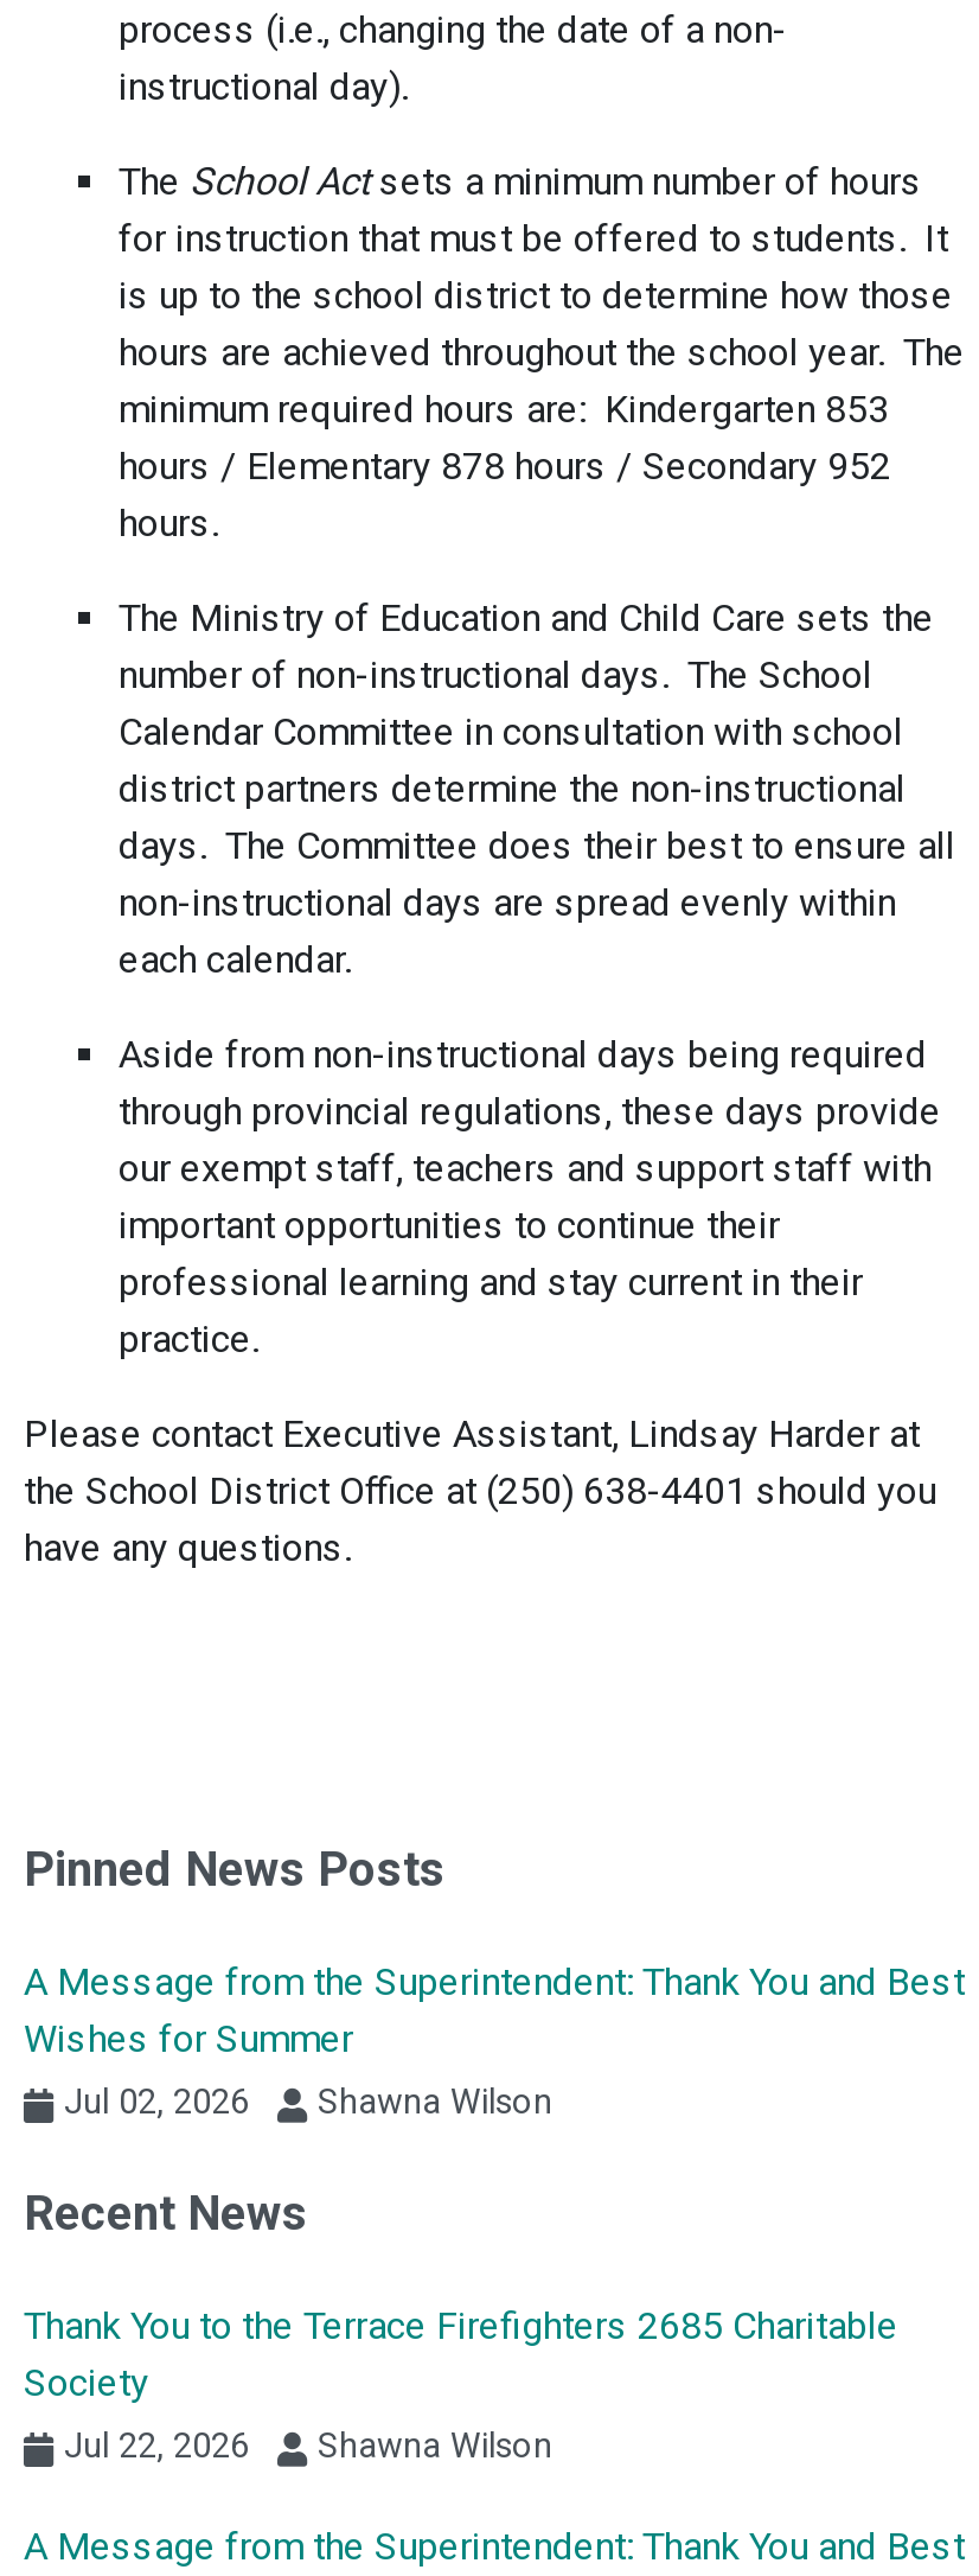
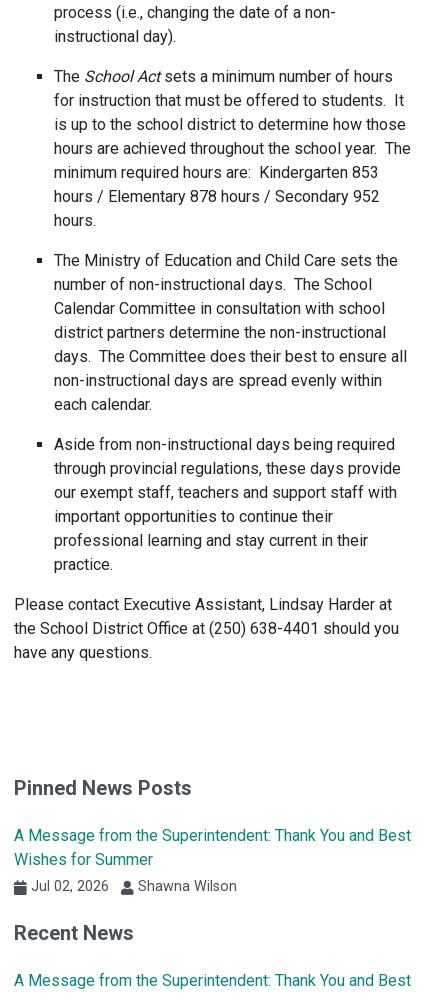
[24,2304,898,2468] Thank You to the Terrace Firefighters 2685 Charitable | Society | Jul 22, 2026 | Shawna Wilson -> none

